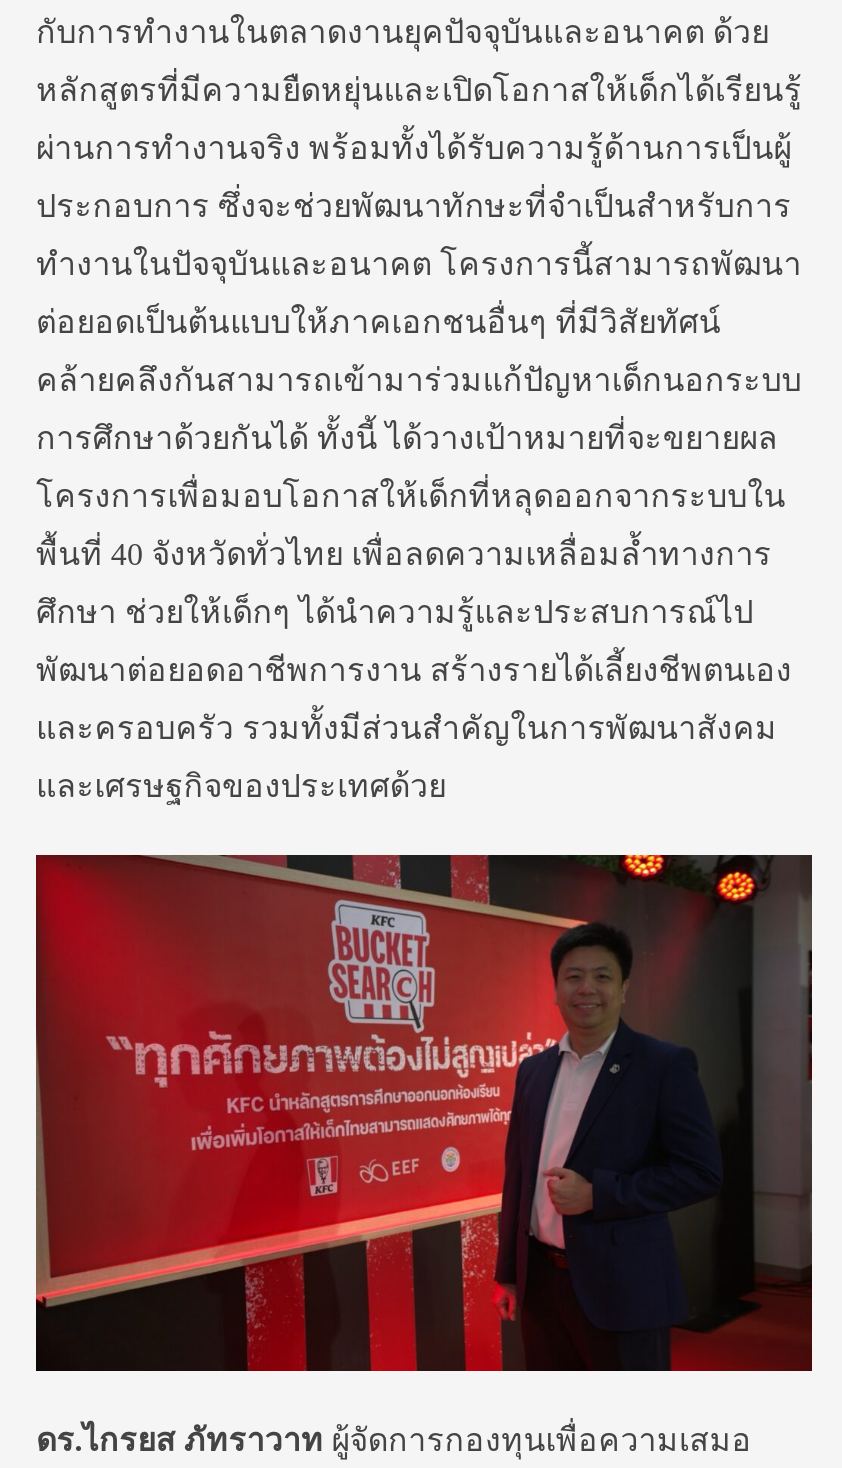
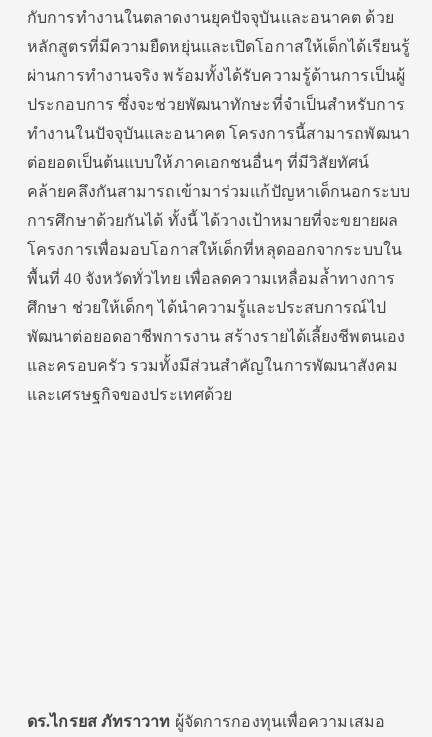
[34,852,814,1374] [image] -> none

